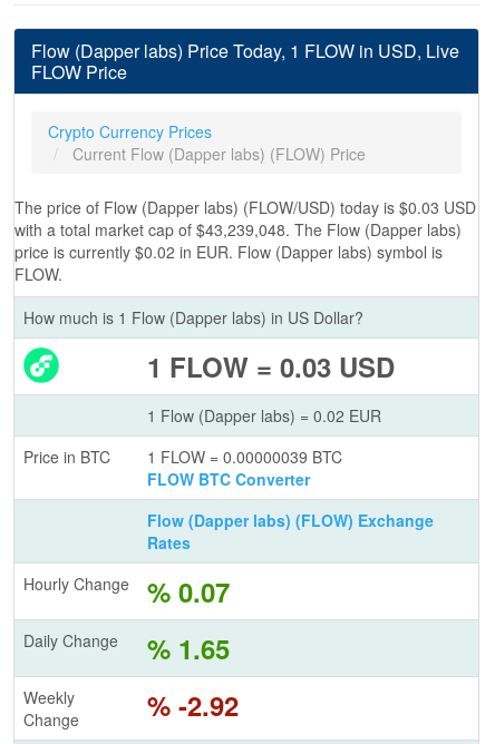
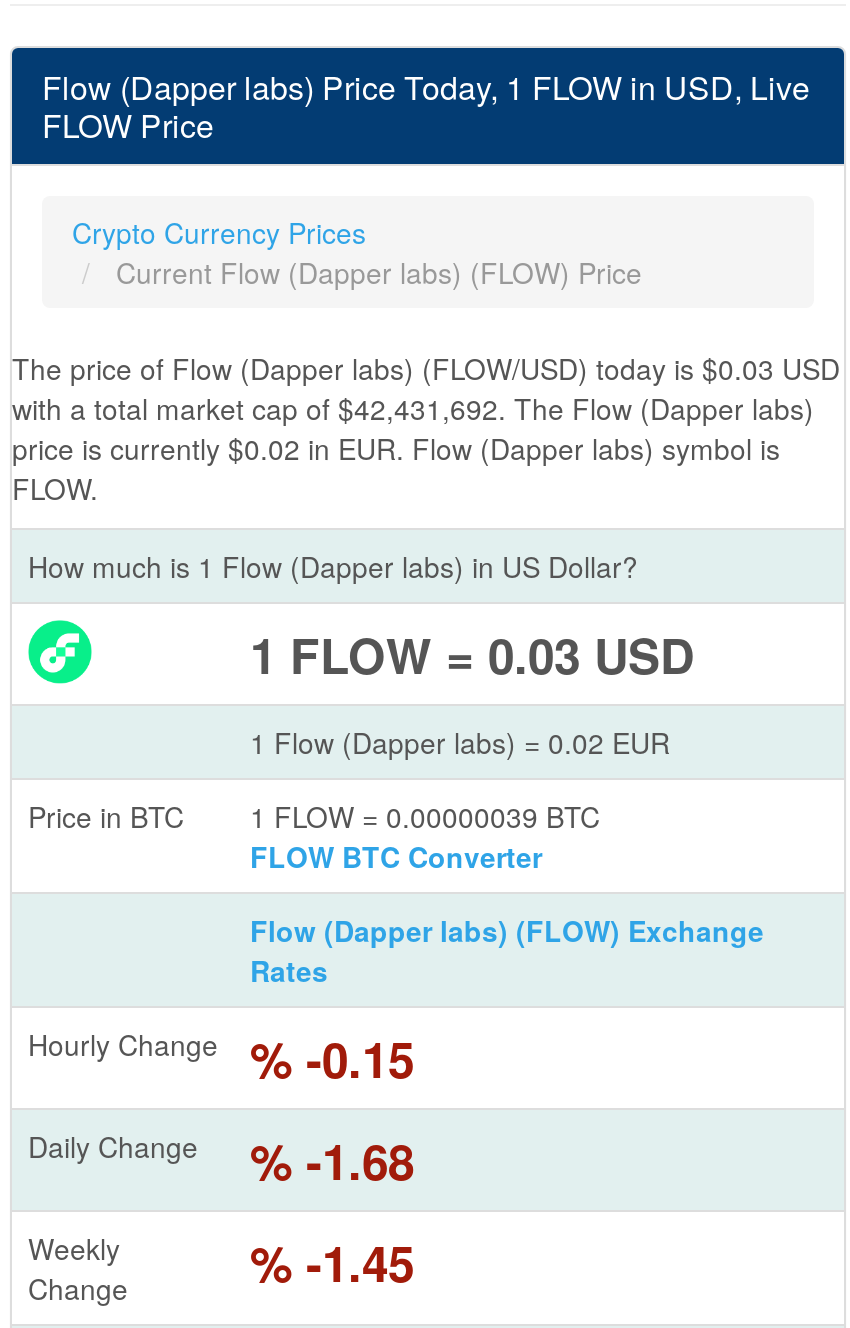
[14,218,462,241] with a total market cap of $43,239,048. The Flow (Dapper labs) -> [12,388,814,428] with a total market cap of $42,431,692. The Flow (Dapper labs)
[23,572,230,610] Hourly Change % 0.07 -> [28,1024,414,1092] Hourly Change % -0.15
[23,629,230,667] Daily Change % 1.65 -> [28,1126,414,1194] Daily Change % -1.68
[147,686,239,724] % -2.92 -> [250,1228,414,1296] % -1.45

